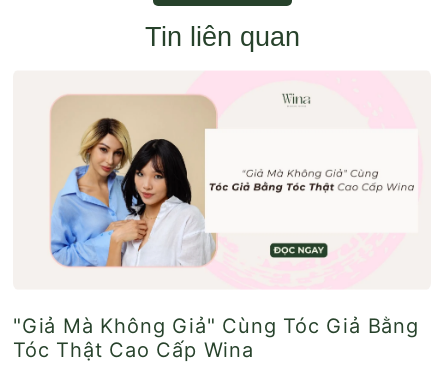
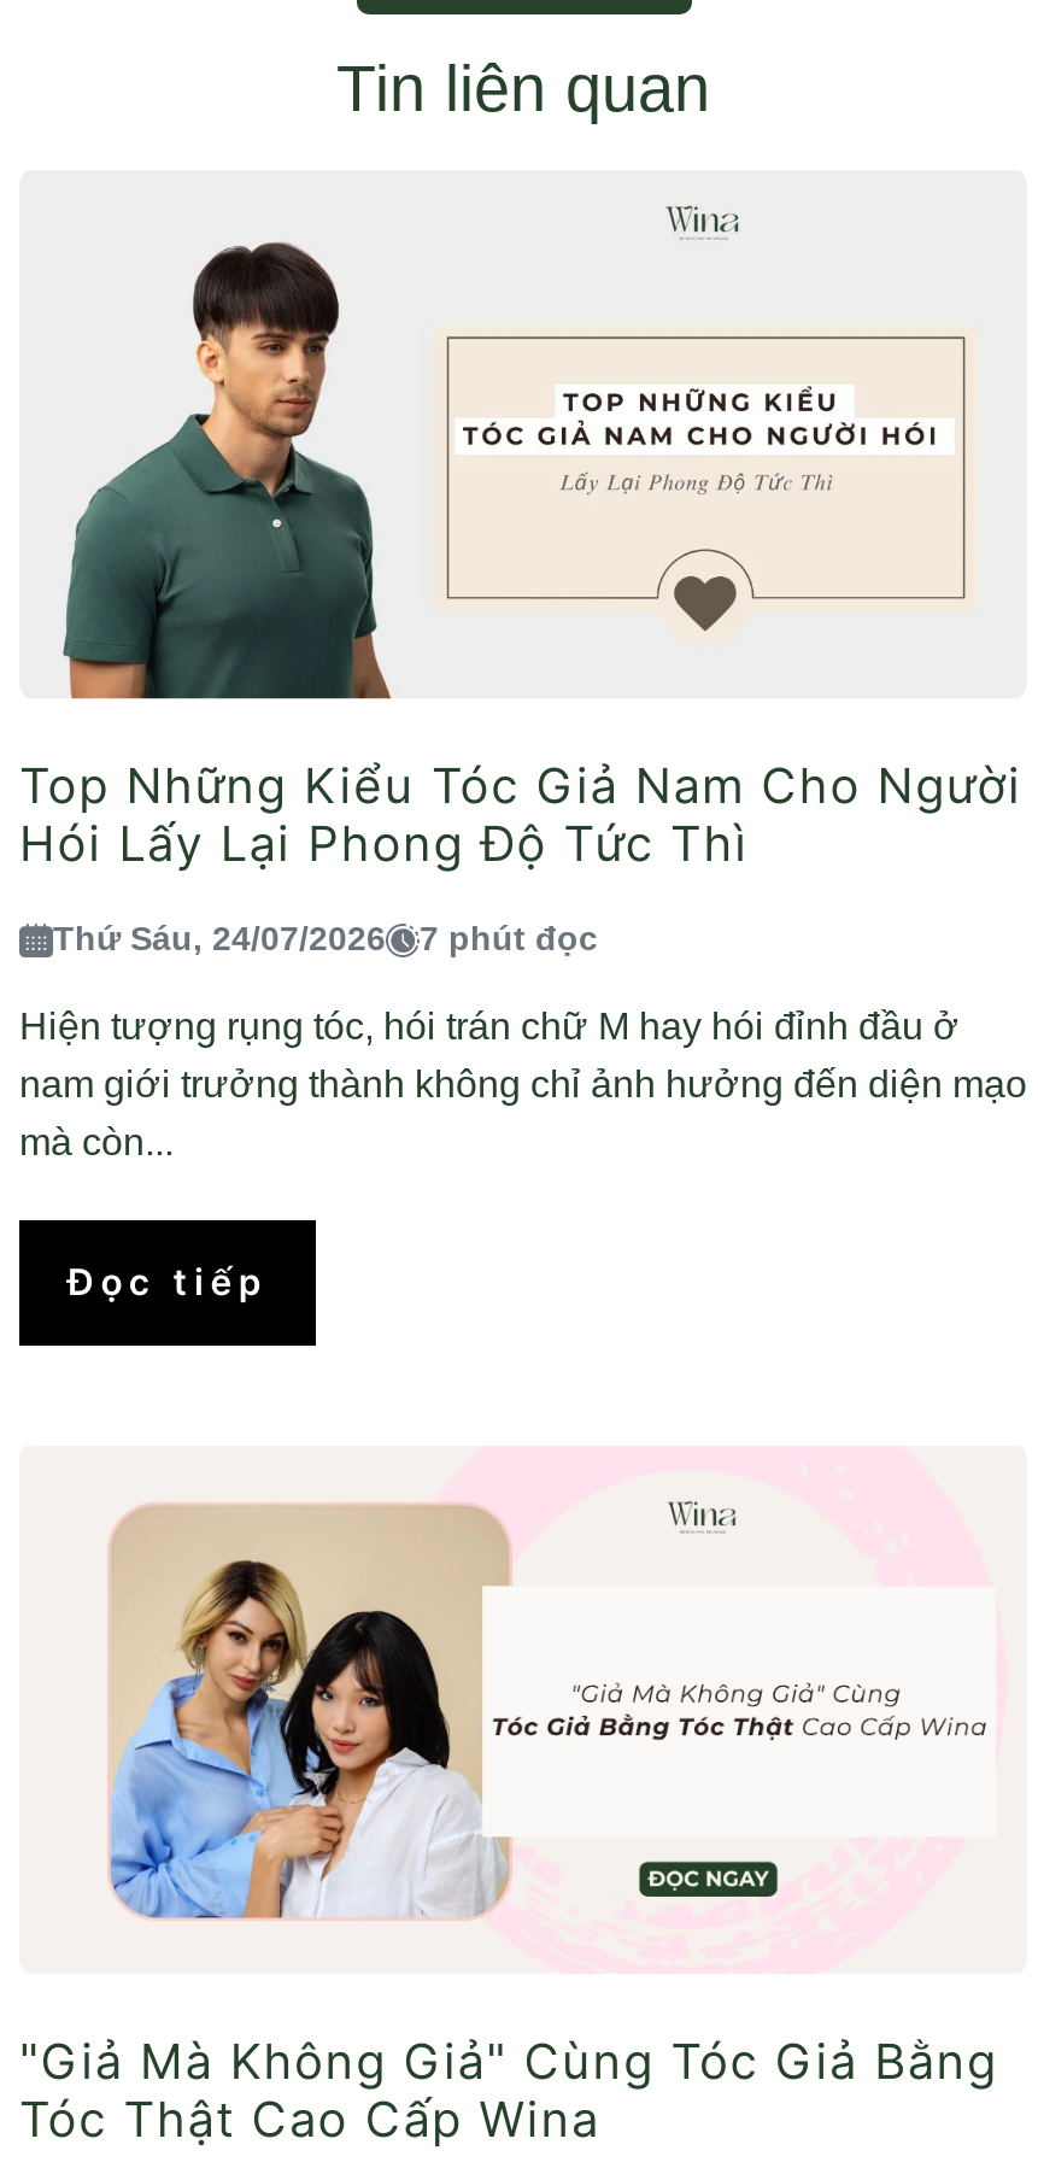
none -> [19,205,1027,1306] [image] | Top Những Kiểu Tóc Giả Nam Cho Người | Hói Lấy Lại Phong Độ Tức Thì | Thứ Sáu, 24/07/2026 | 7 phút đọc | Hiện tượng rụng tóc, hói trán chữ M hay hói đỉnh đầu ở | nam giới trưởng thành không chỉ ảnh hưởng đến diện mạo | mà còn... | Đọc tiếp

